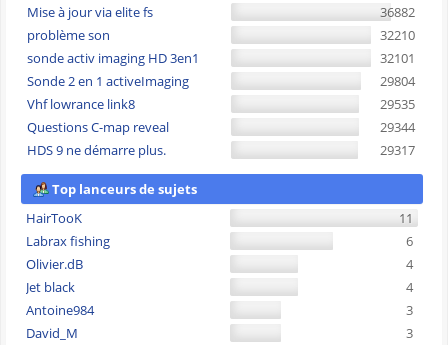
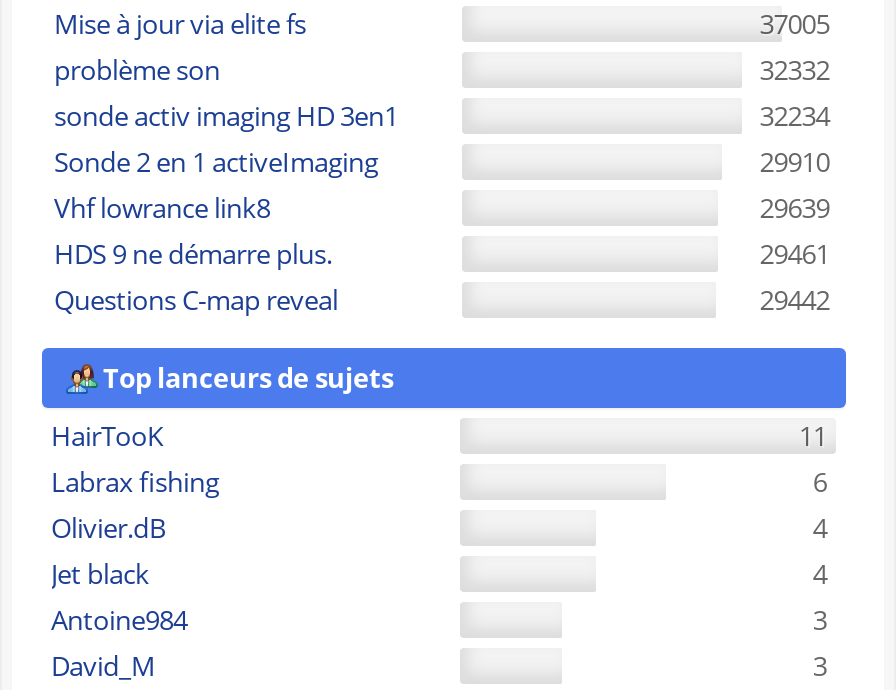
[380,3,415,21] 36882 -> [760,6,830,42] 37005
[380,26,415,44] 32210 -> [760,52,830,88] 32332
[380,49,415,67] 32101 -> [760,98,830,134] 32234
[380,72,415,90] 29804 -> [760,144,830,180] 29910
[380,95,415,113] 29535 -> [760,190,830,272] 29639 | 29461
moved [27,118,169,136] -> [54,282,338,318]: Questions C-map reveal
[380,118,415,159] 29344 | 29317 -> [760,282,830,318] 29442
moved [27,141,166,159] -> [54,236,332,272]: HDS 9 ne démarre plus.

